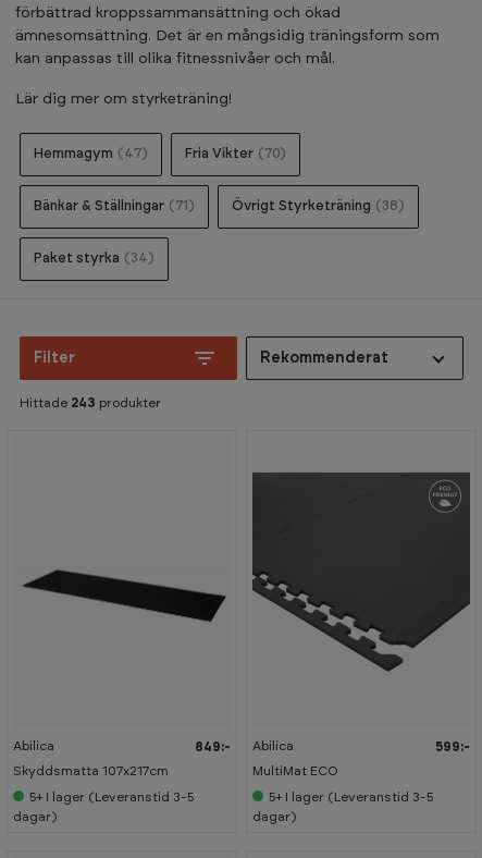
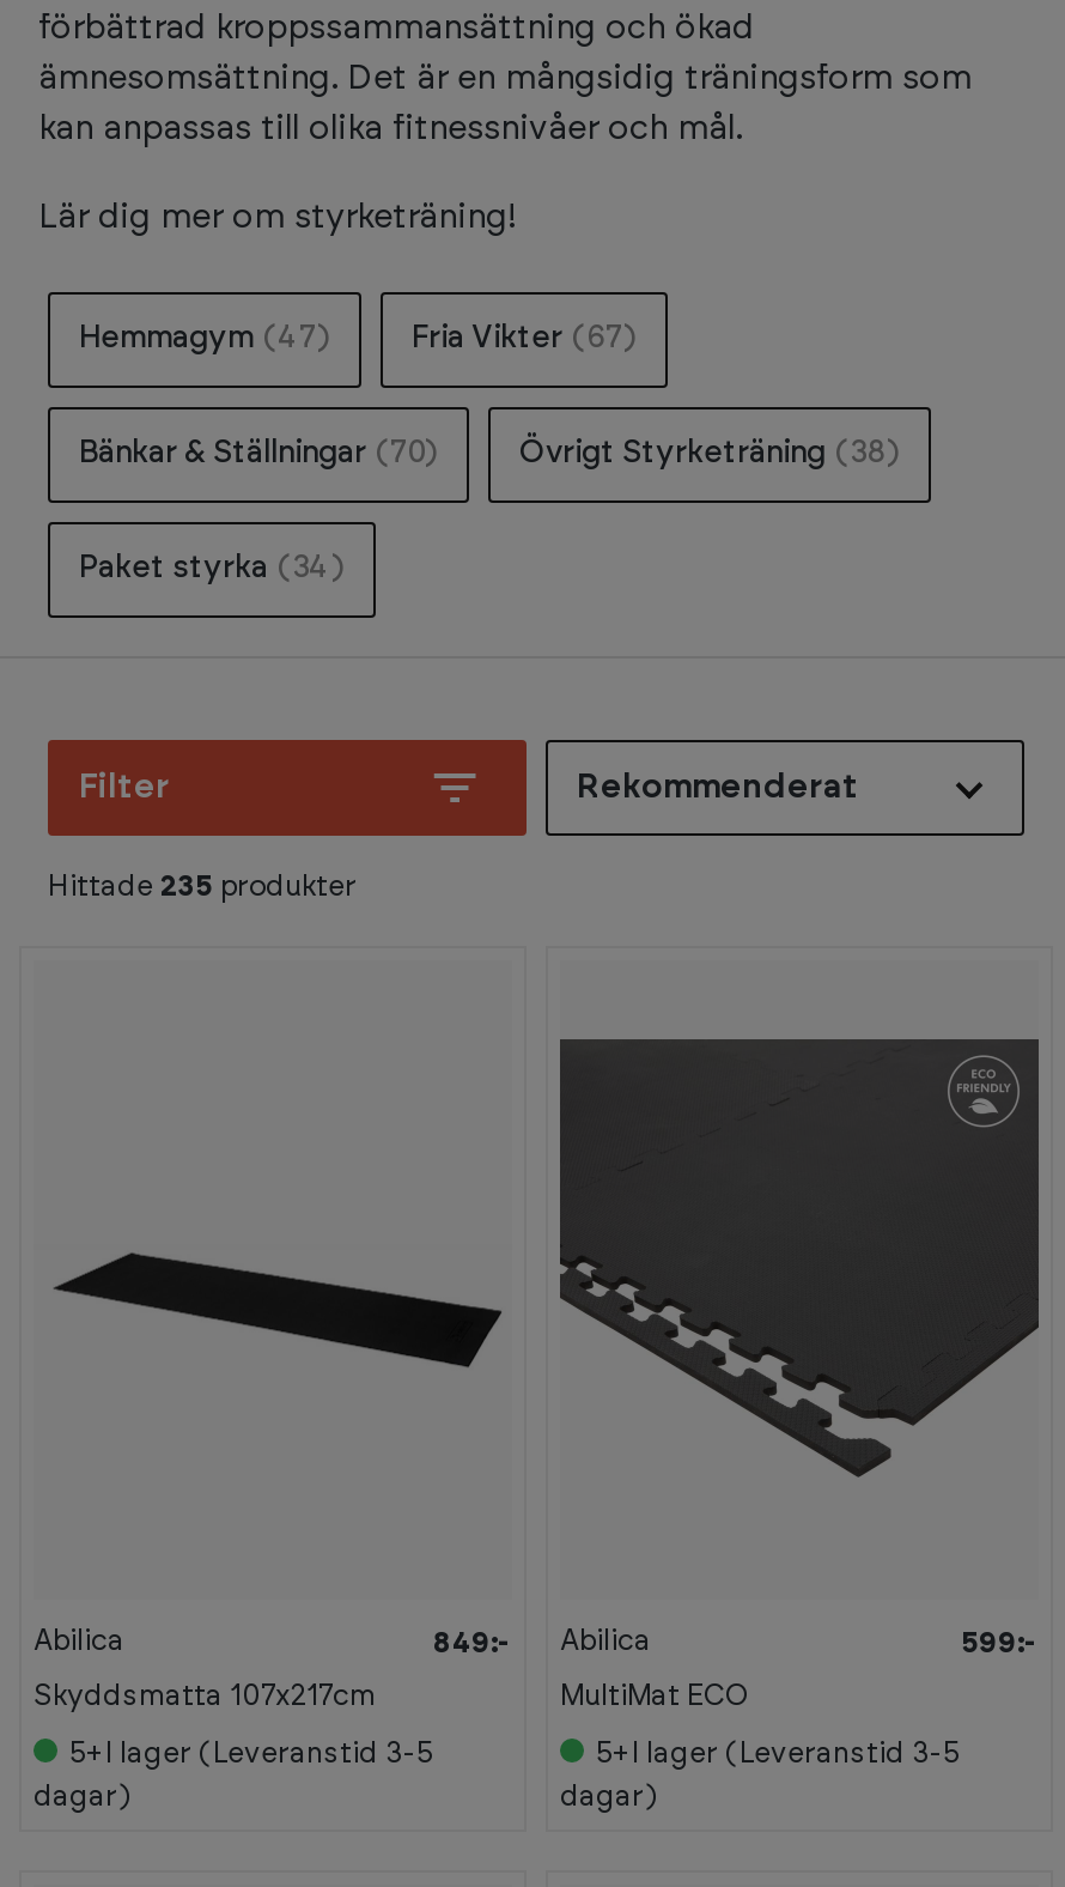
[185,147,286,161] Fria Vikter (70) -> [412,323,637,354] Fria Vikter (67)
[34,199,195,213] Bänkar & Ställningar (71) -> [79,438,438,469] Bänkar & Ställningar (70)
[20,396,161,409] Hittade 243 produkter -> [48,872,357,900] Hittade 235 produkter

